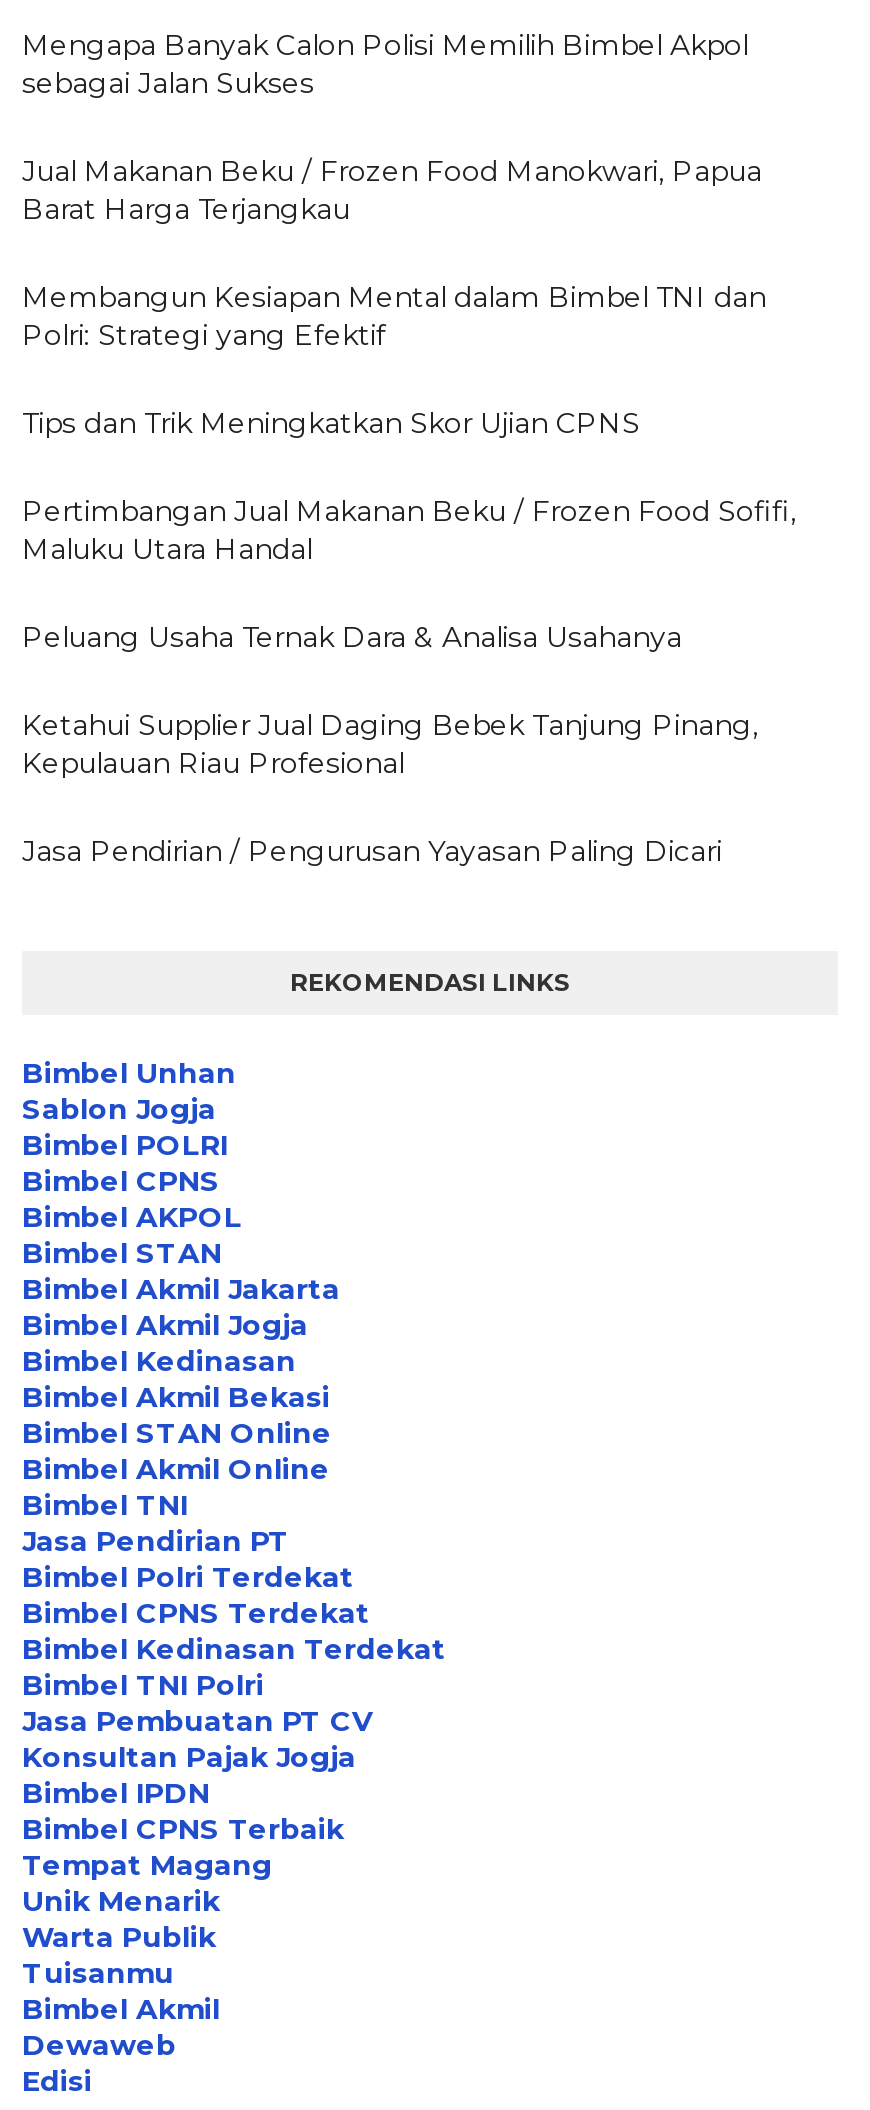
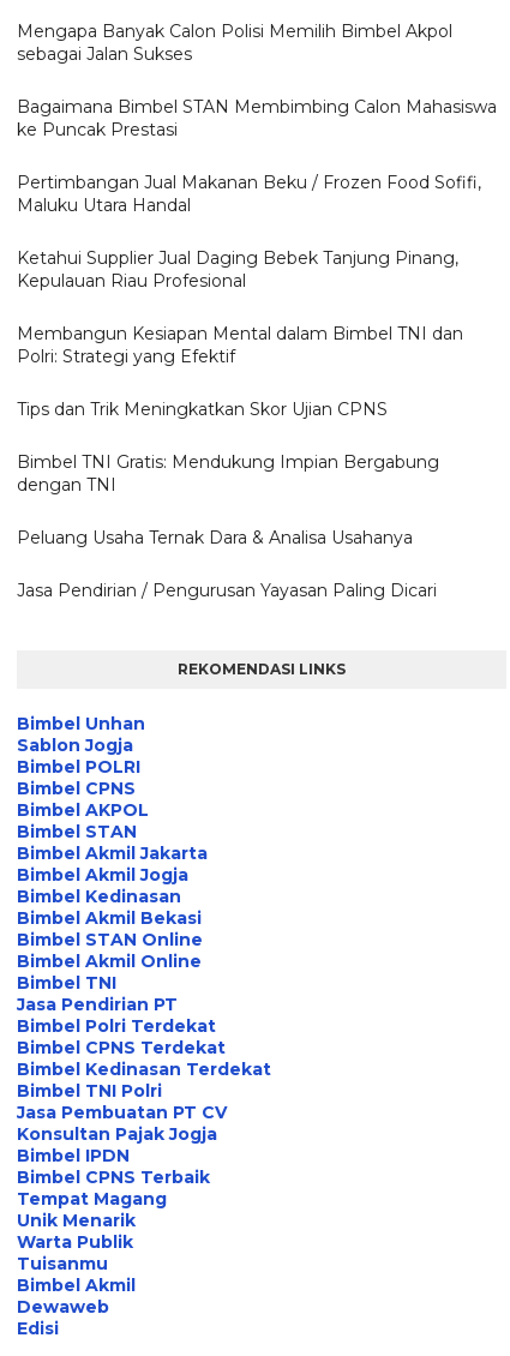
[22,153,762,227] Jual Makanan Beku / Frozen Food Manokwari, Papua | Barat Harga Terjangkau -> [17,96,497,140] Bagaimana Bimbel STAN Membimbing Calon Mahasiswa | ke Puncak Prestasi
moved [22,279,766,441] -> [17,323,463,420]: Membangun Kesiapan Mental dalam Bimbel TNI dan | Polri: Strategi yang Efektif | Tips dan Trik Meningkatkan Skor Ujian CPNS
none -> [17,451,439,495] Bimbel TNI Gratis: Mendukung Impian Bergabung | dengan TNI
moved [22,493,796,567] -> [17,171,481,216]: Pertimbangan Jual Makanan Beku / Frozen Food Sofifi, | Maluku Utara Handal
moved [22,619,682,655] -> [17,527,413,548]: Peluang Usaha Ternak Dara & Analisa Usahanya
moved [22,707,758,781] -> [17,247,458,291]: Ketahui Supplier Jual Daging Bebek Tanjung Pinang, | Kepulauan Riau Profesional

